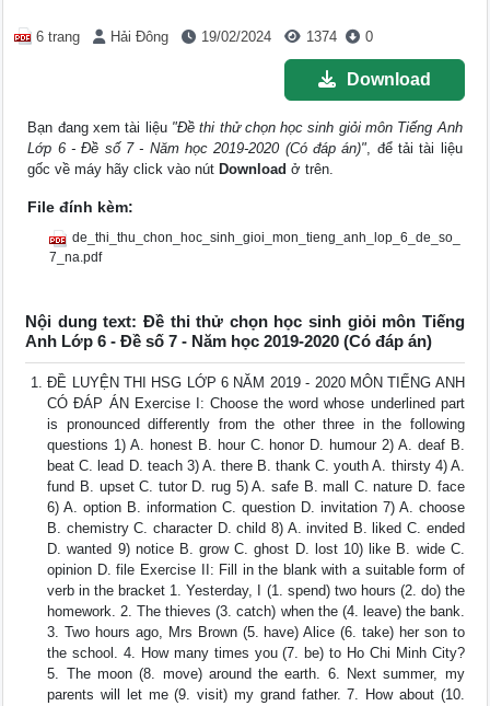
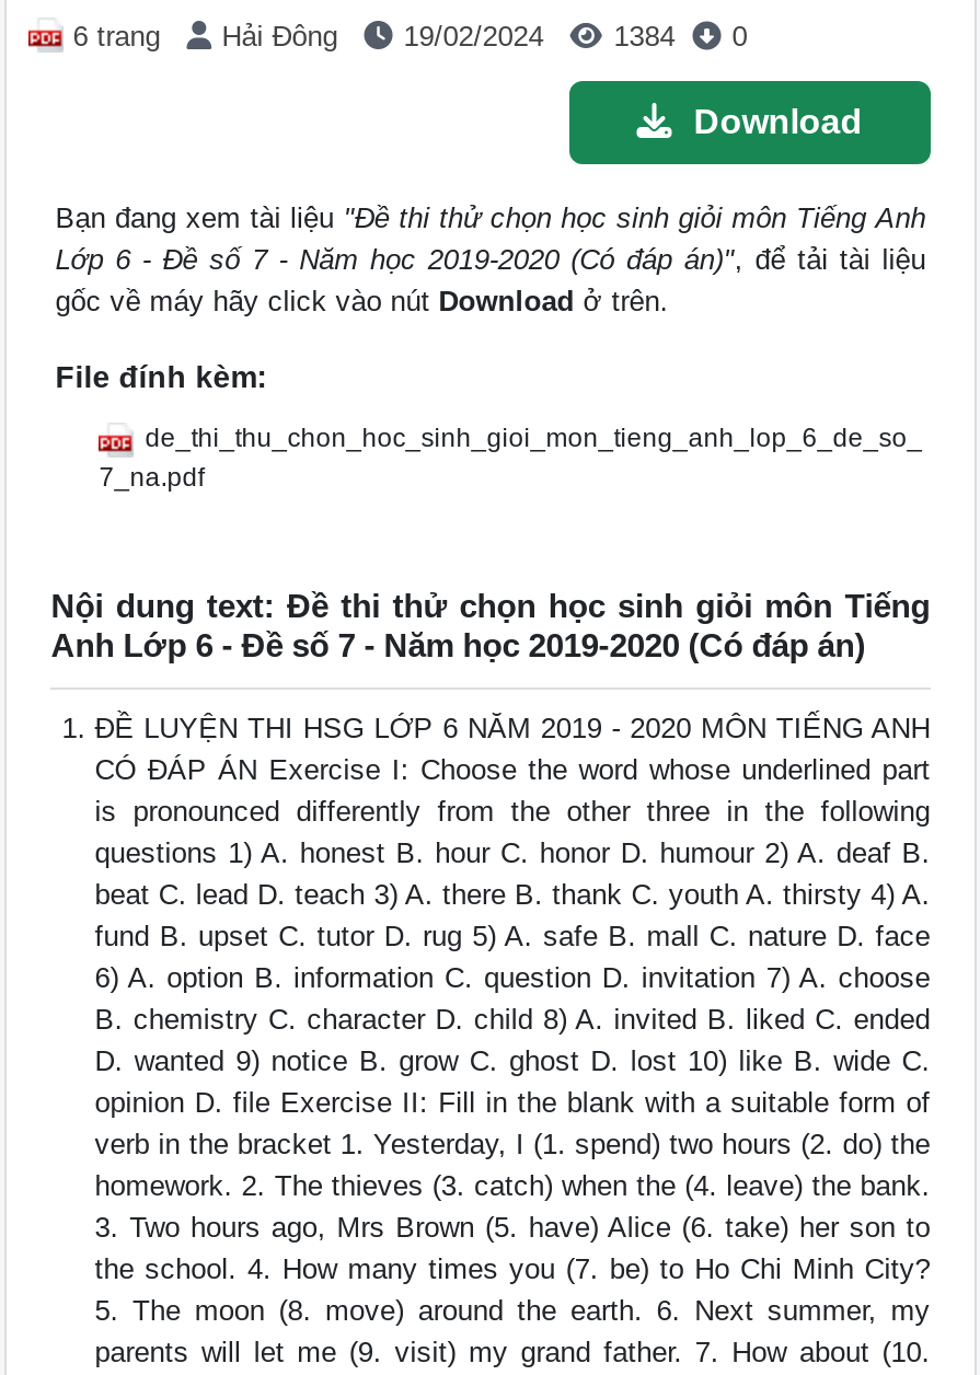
[306,28,373,45] 1374 0 -> [614,20,747,53] 1384 0

